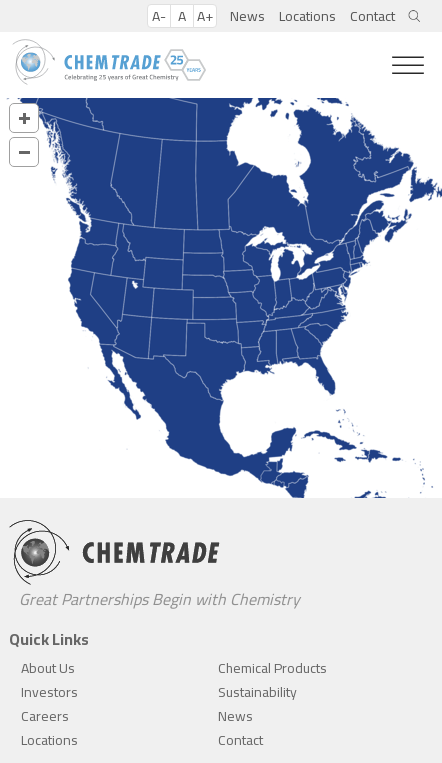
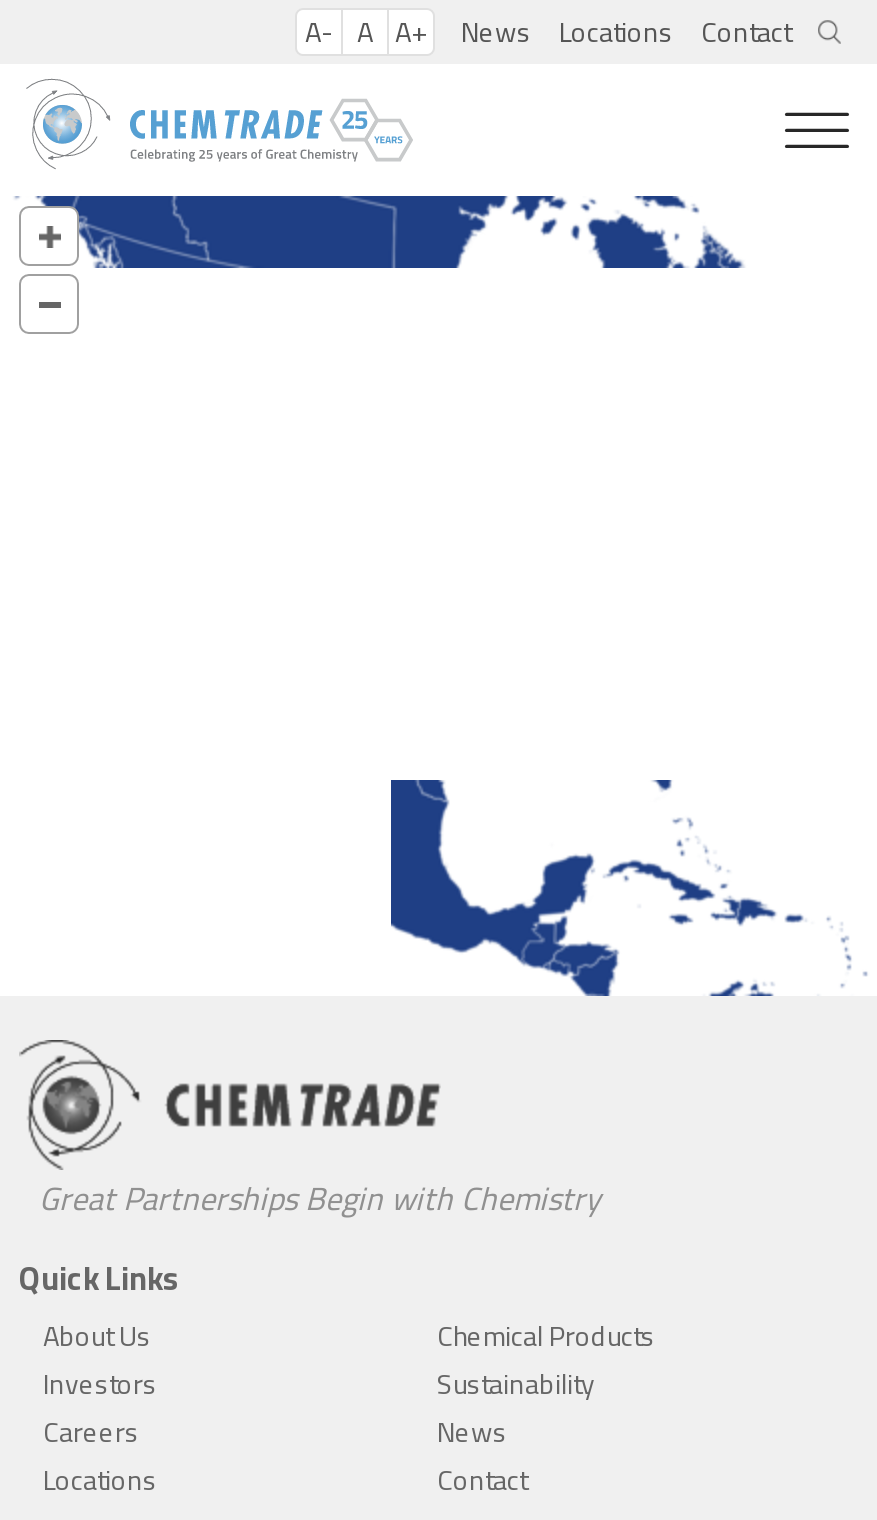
[47,133,439,462] [image] -> none

